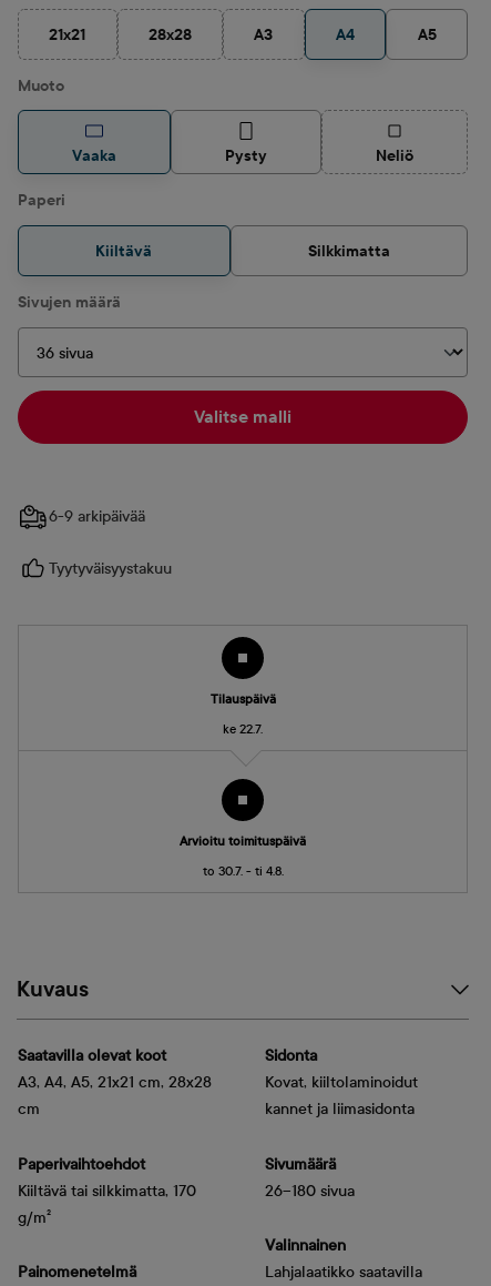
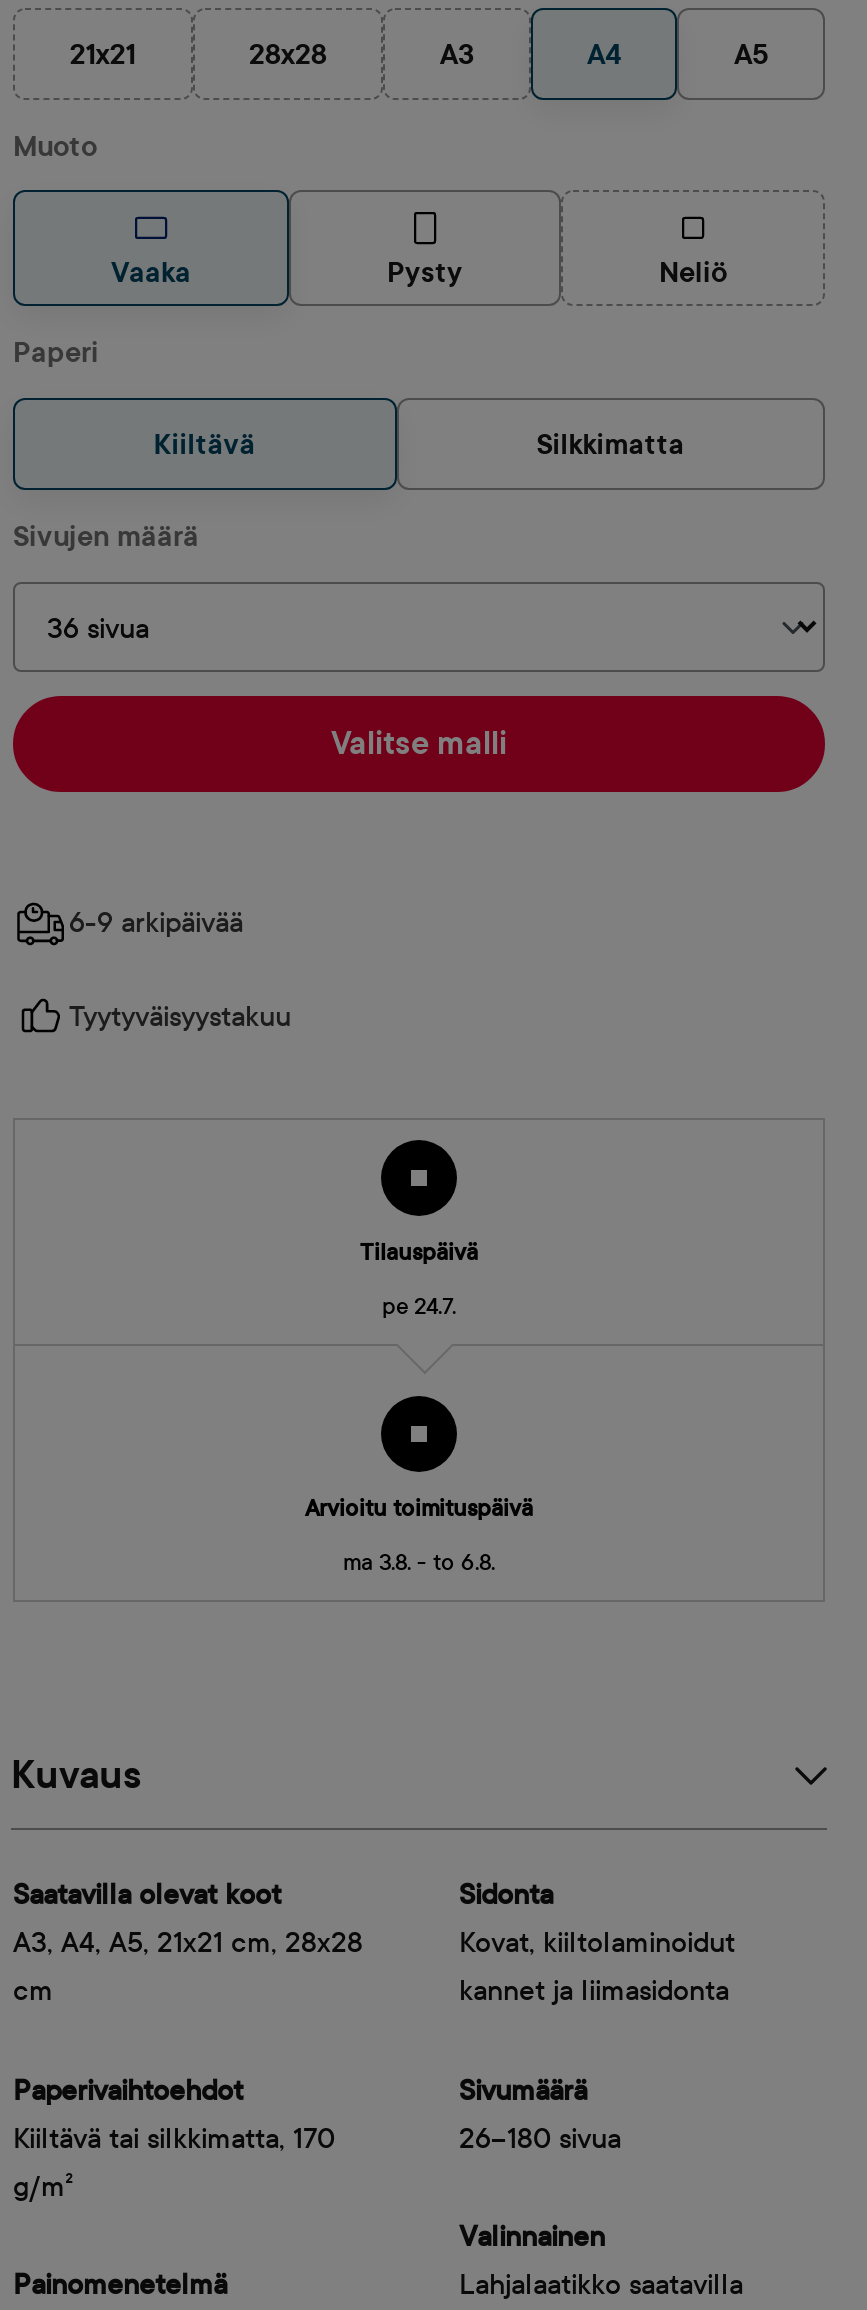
[223,721,263,737] ke 22.7. -> [382,1292,456,1320] pe 24.7.
[202,864,283,879] to 30.7. - ti 4.8. -> [343,1549,495,1577] ma 3.8. - to 6.8.

